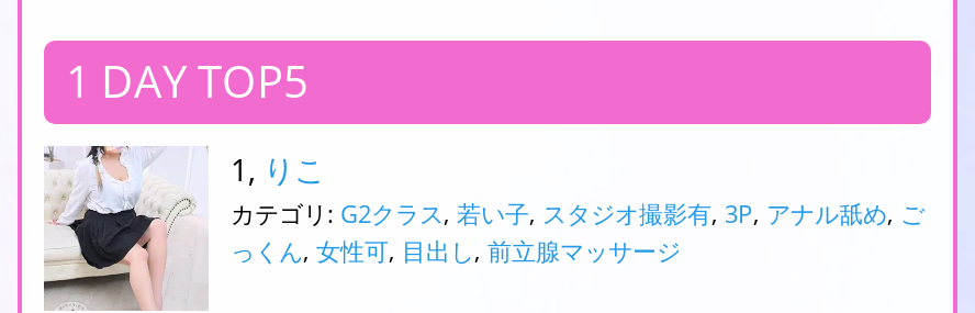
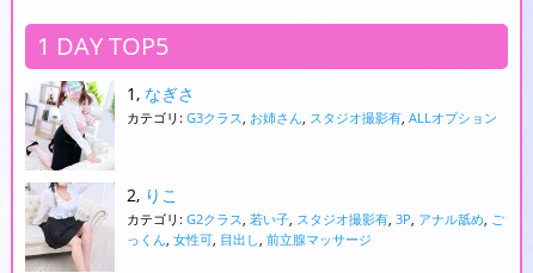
none -> [25,80,497,172] [image] | なぎさ | カテゴリ: G3クラス,お姉さん,スタジオ撮影有, ALLオプション

